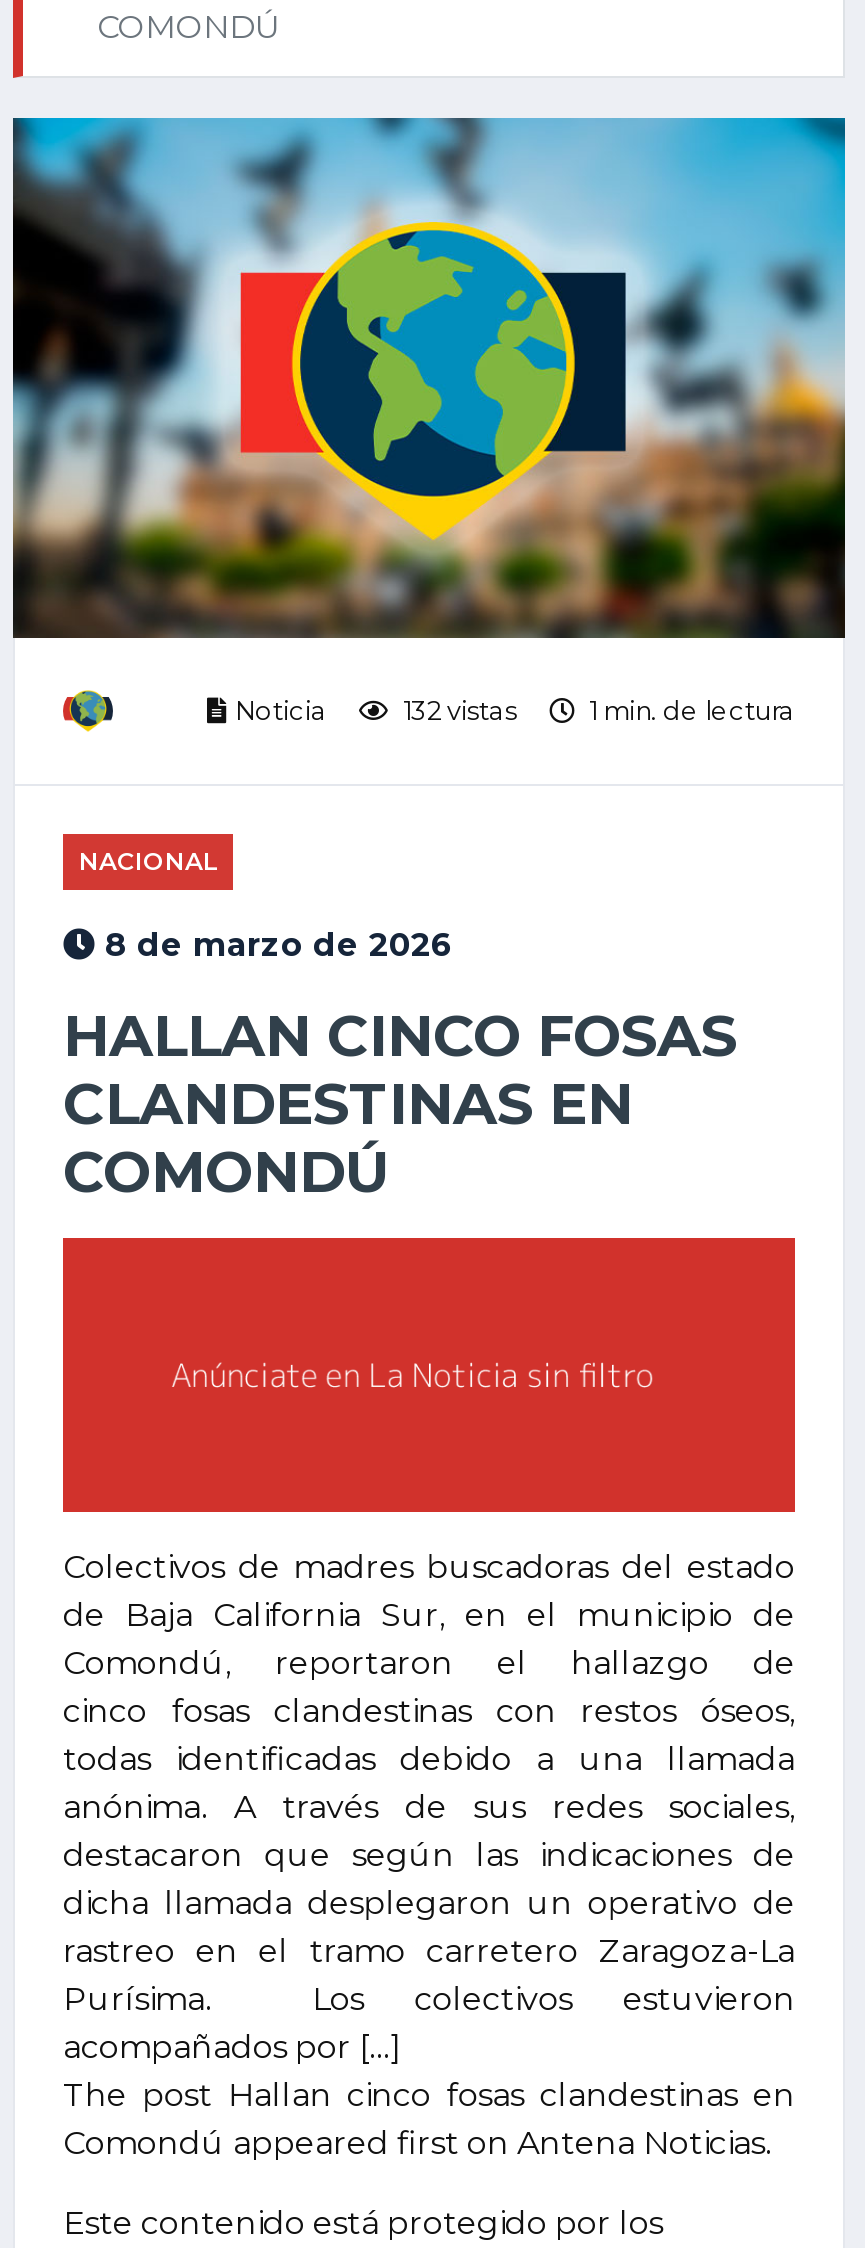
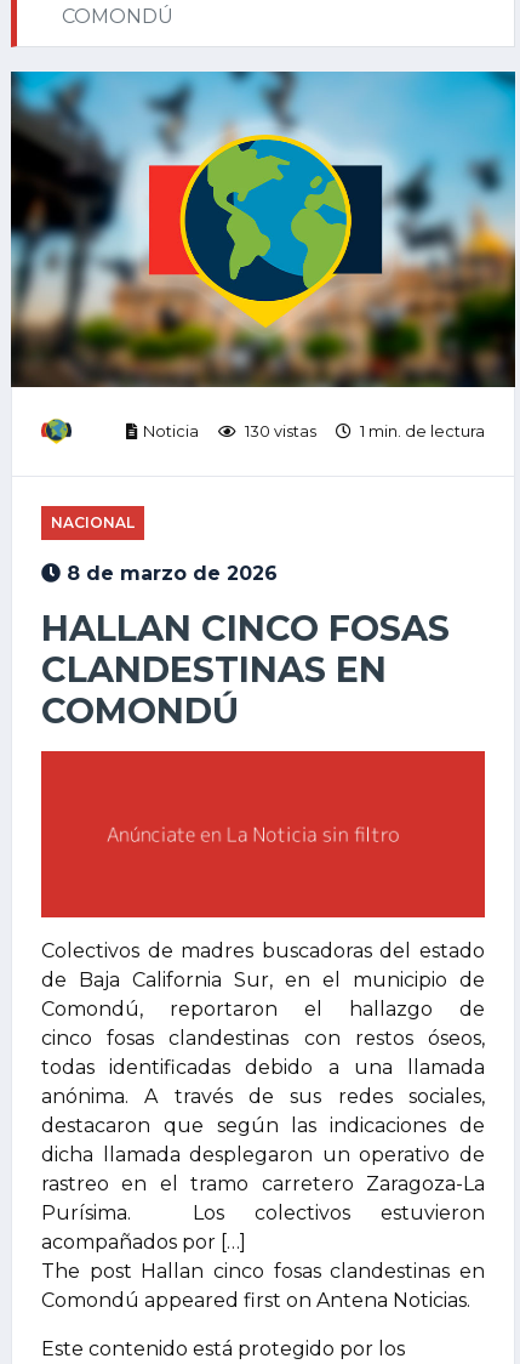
[403,696,517,726] 132 vistas -> [245,422,316,441] 130 vistas

